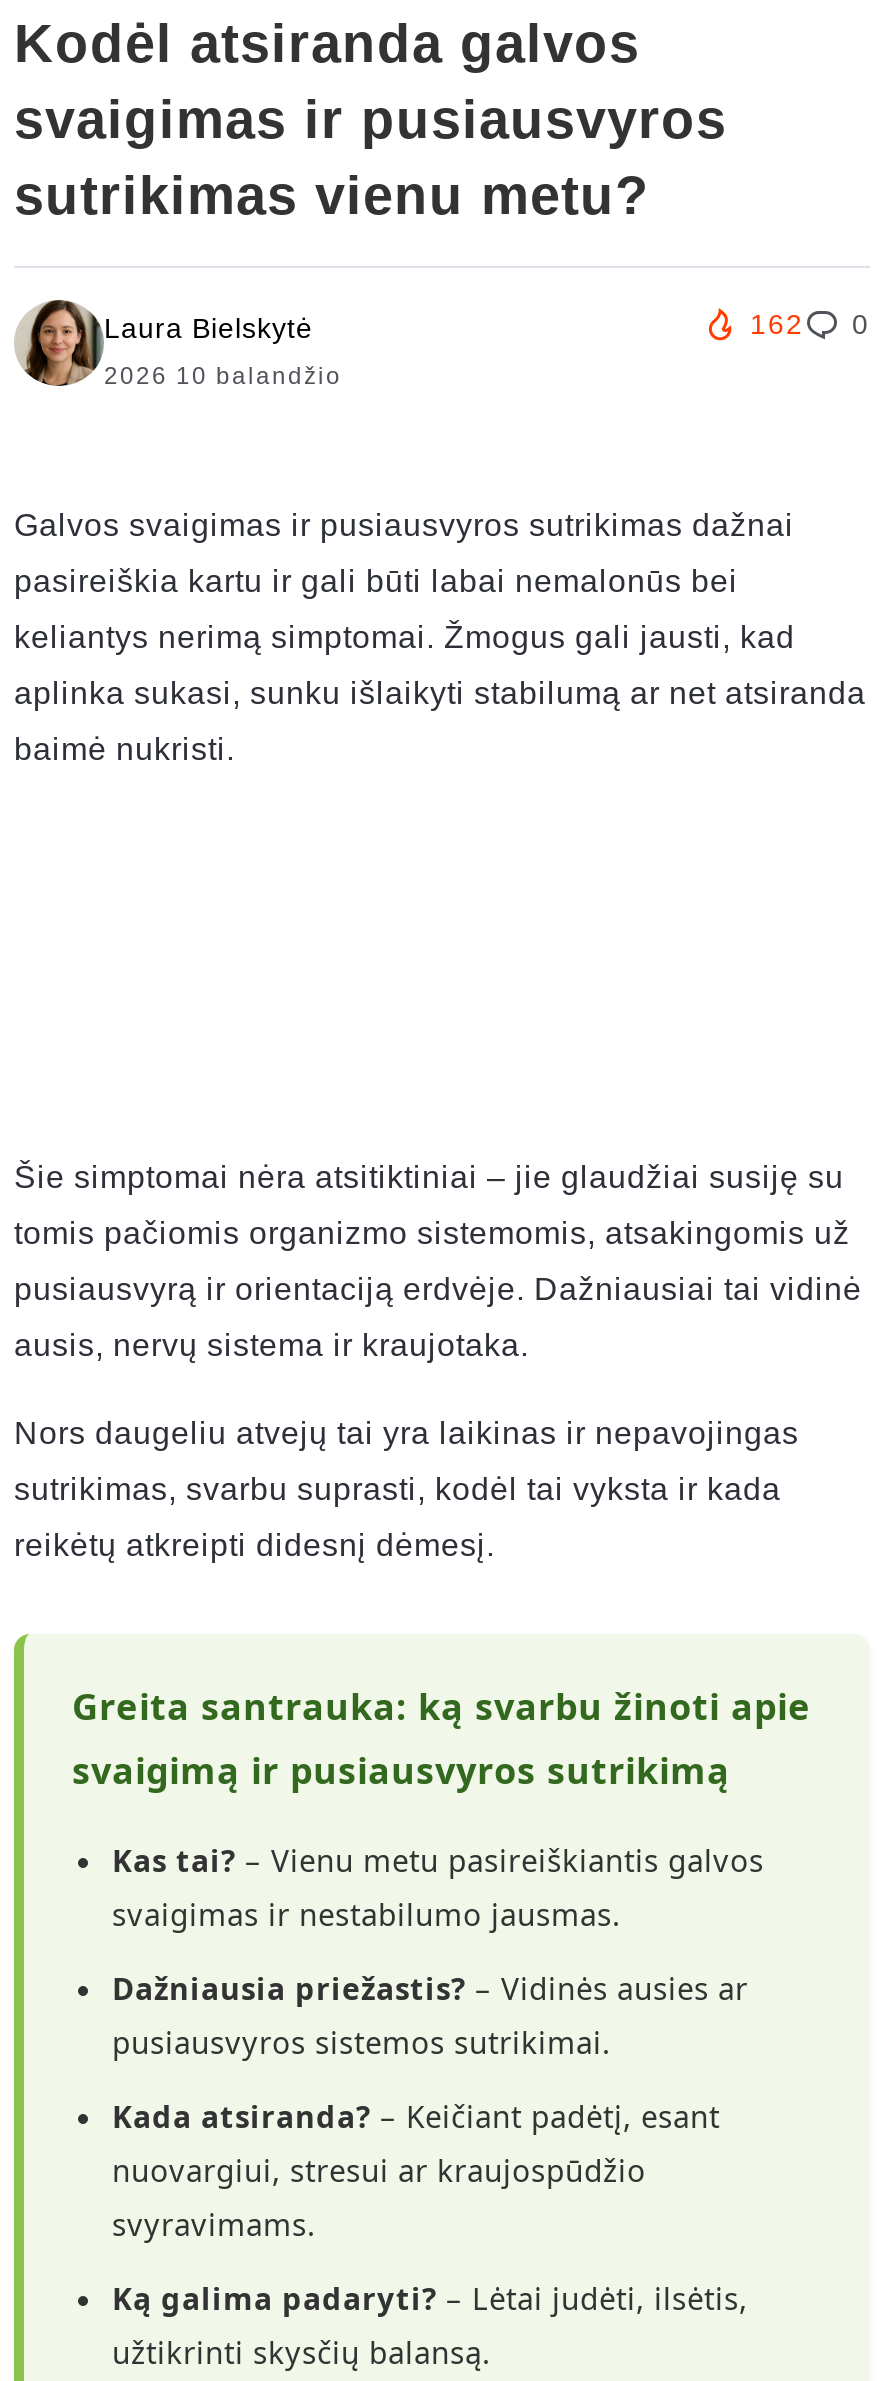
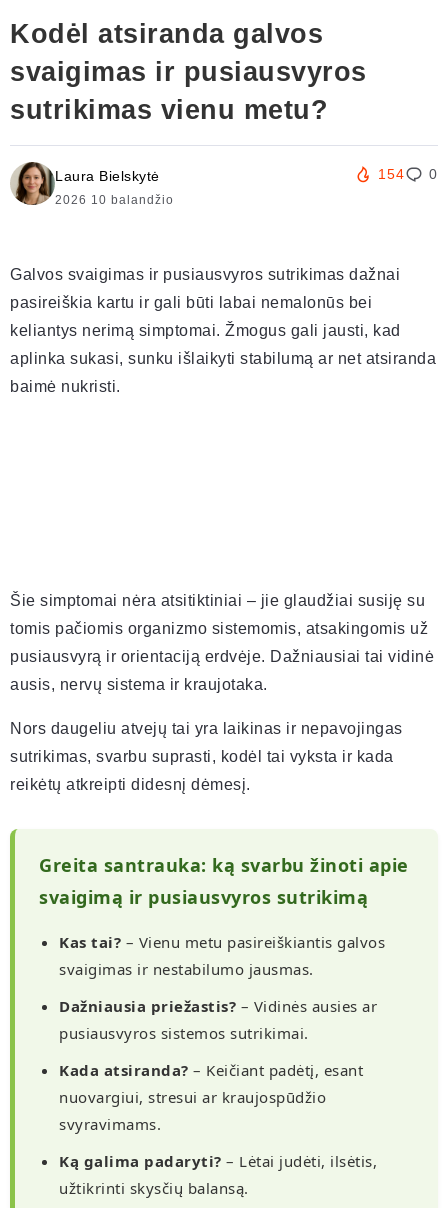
[750,308,870,340] 162 0 -> [378,166,438,182] 154 0

